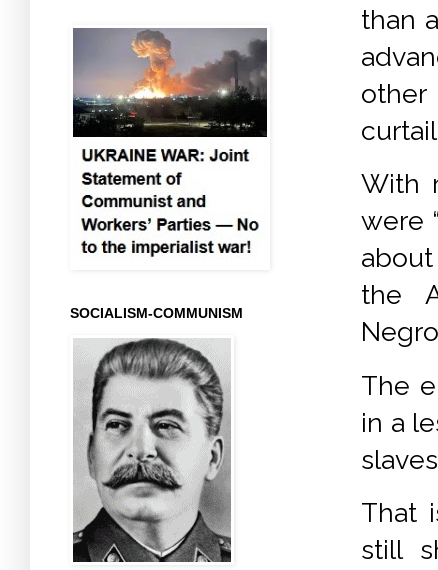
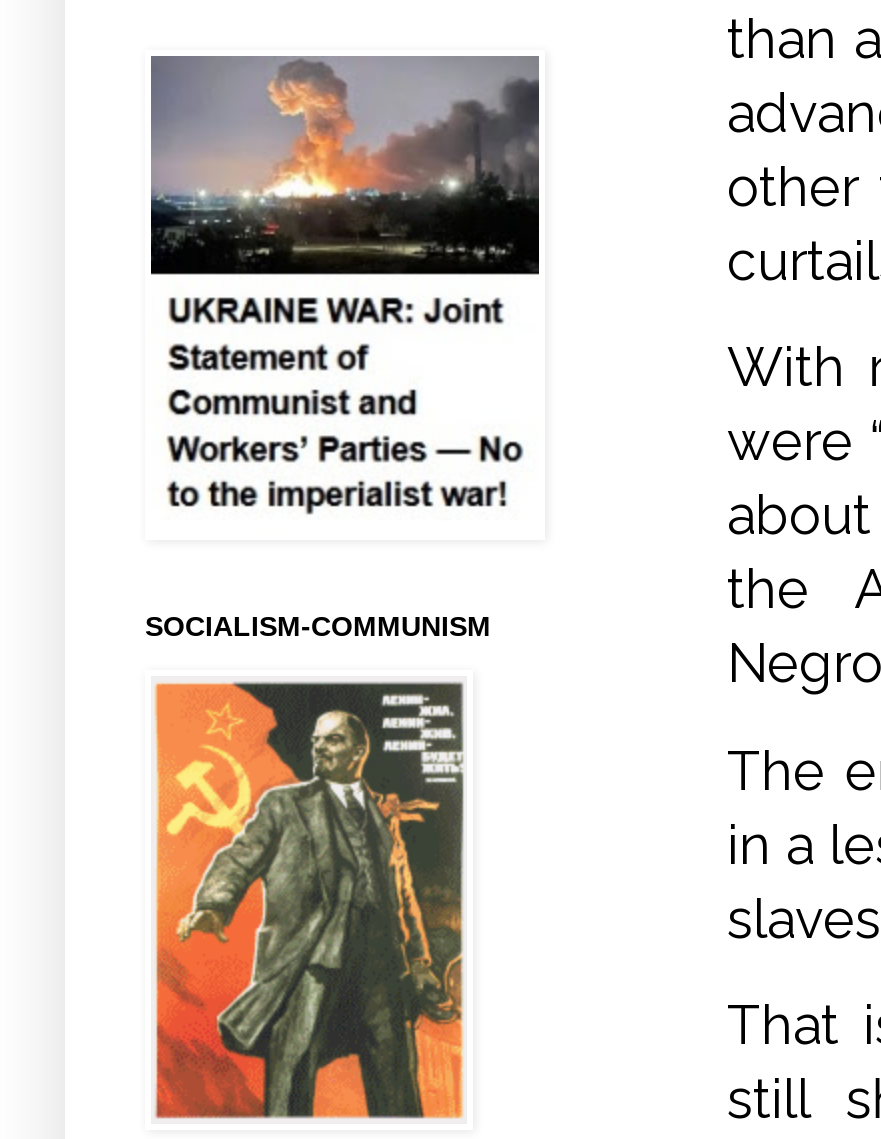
[72,338,232,563] [image] -> [151,678,467,1124] [image]

